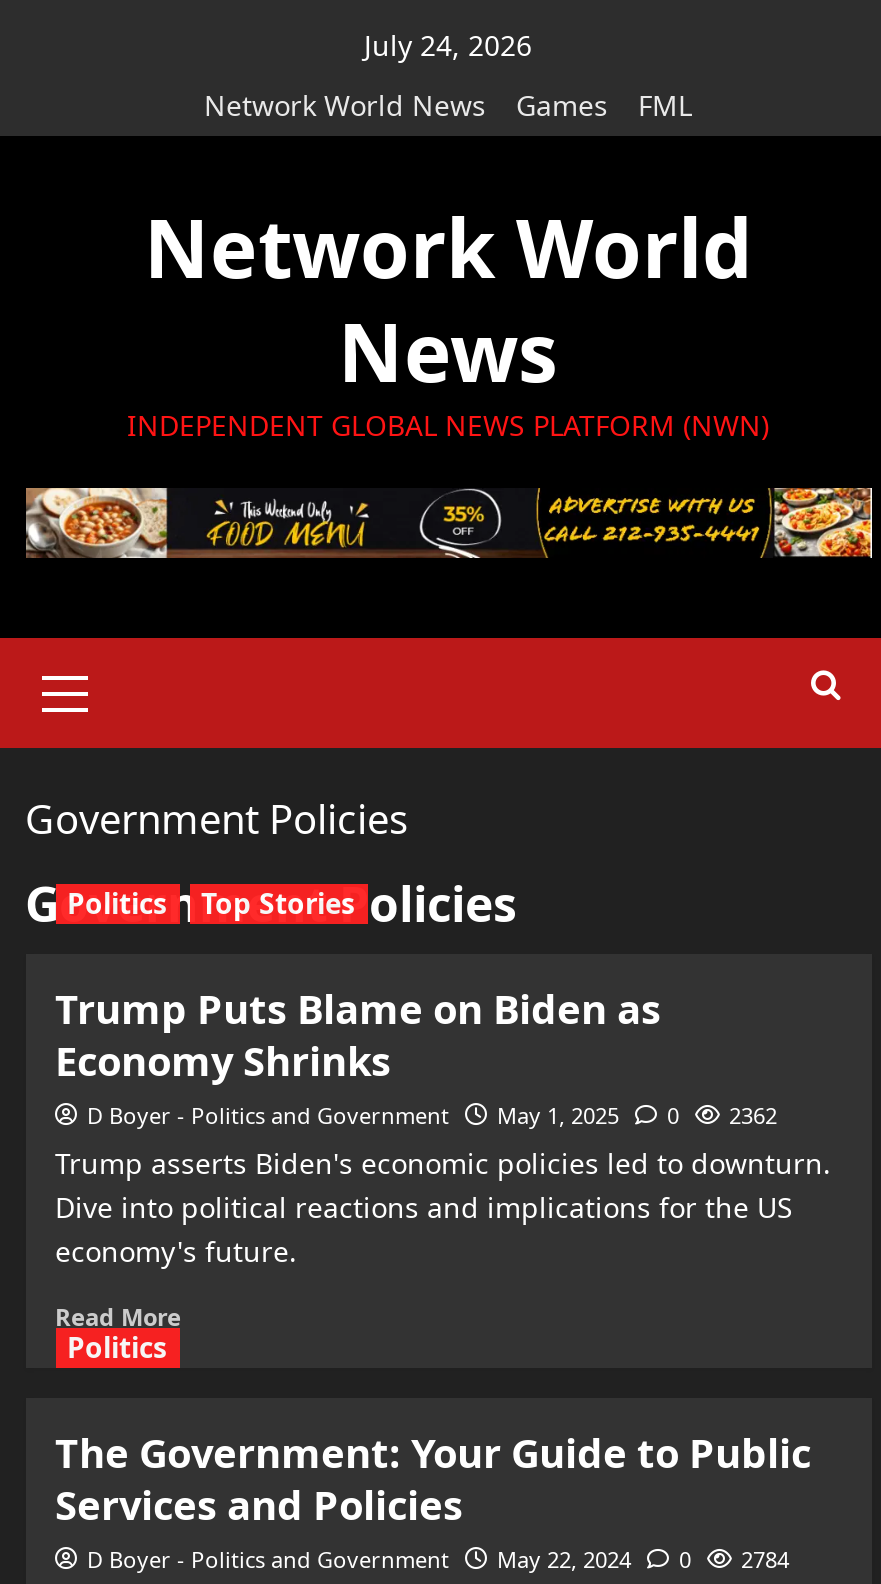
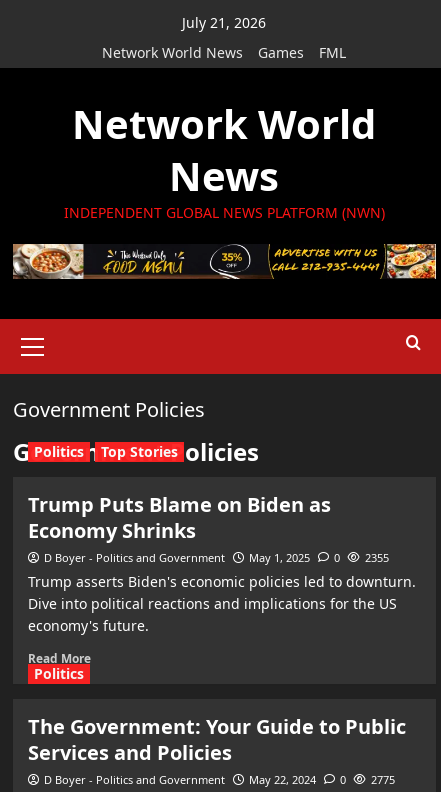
[364,26,532,64] July 24, 2026 -> [182,13,266,32] July 21, 2026
[87,1100,777,1130] D Boyer - Politics and Government May 1, 2025 0 2362 -> [43,550,388,565] D Boyer - Politics and Government May 1, 2025 0 2355
[87,1544,789,1574] D Boyer - Politics and Government May 22, 2024 0 2784 -> [43,772,394,787] D Boyer - Politics and Government May 22, 2024 0 2775

